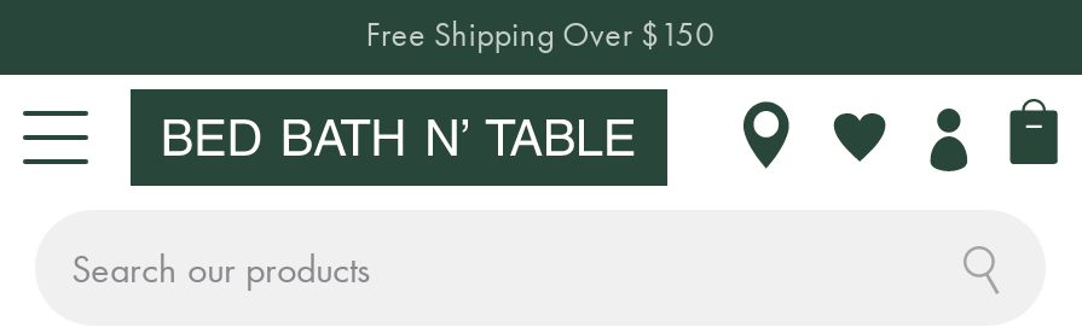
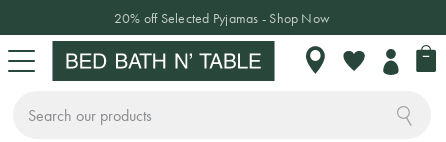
[366,11,715,54] Free Shipping Over $150 -> [114,8,330,26] 20% off Selected Pyjamas - Shop Now

